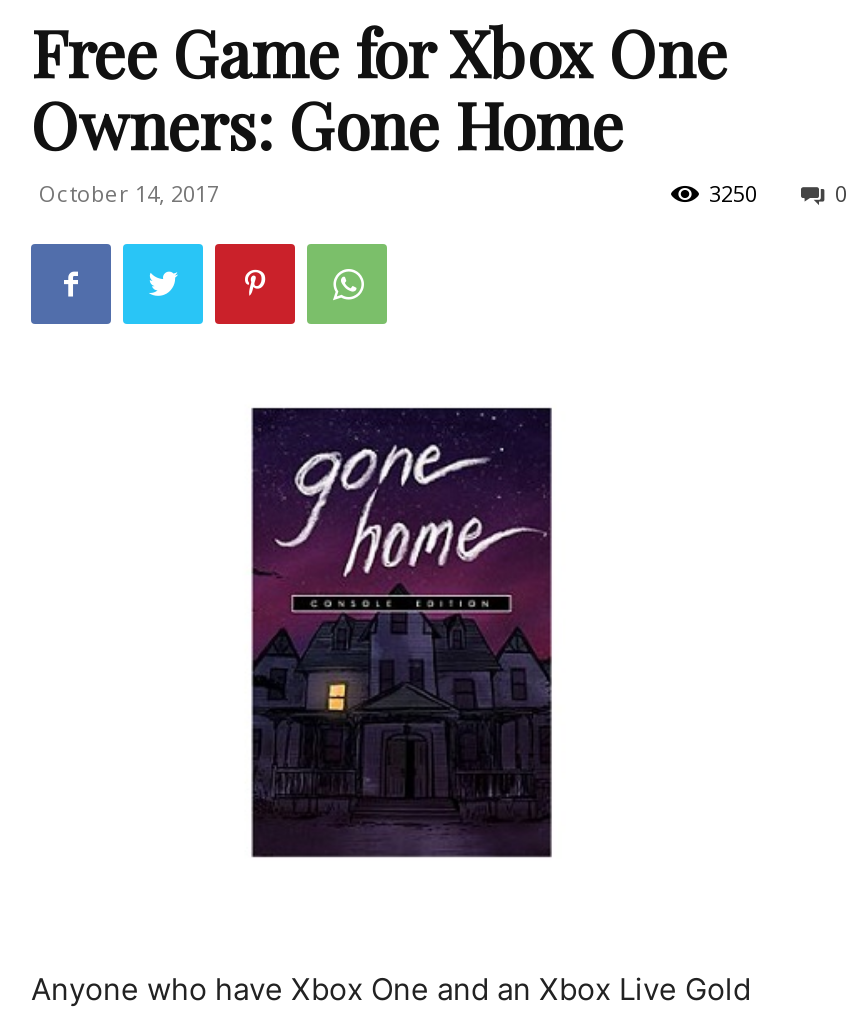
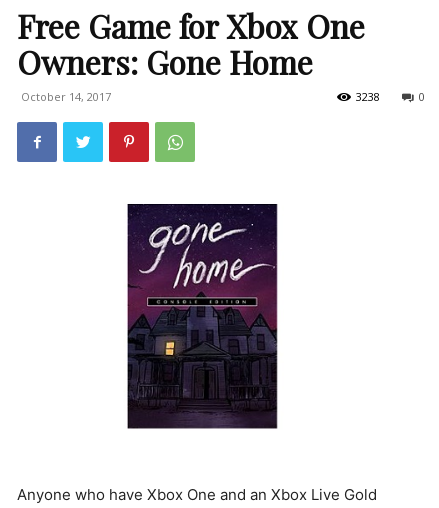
[709,178,757,208] 3250 -> [356,89,380,104] 3238

